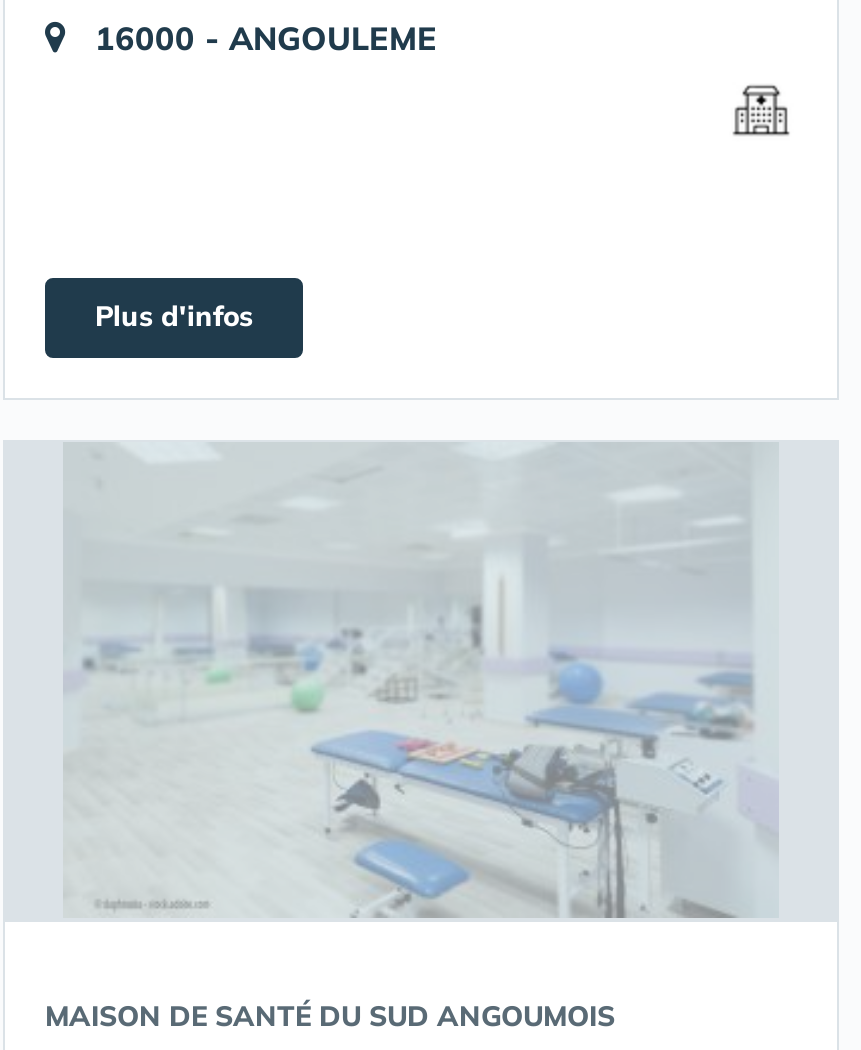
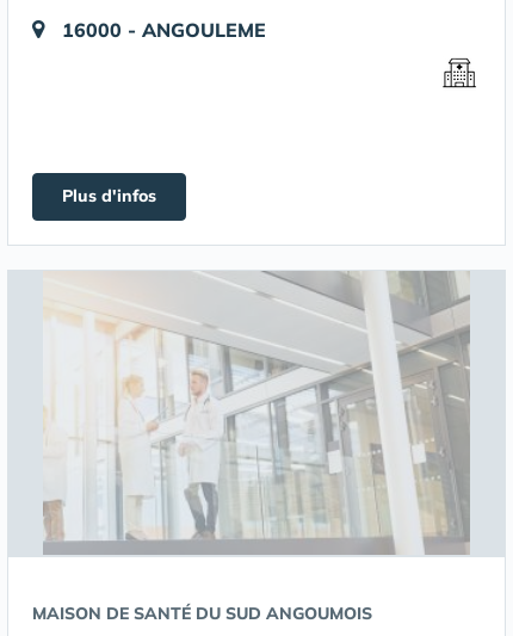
[65,444,777,918] [image] -> [43,271,470,555] [image]

